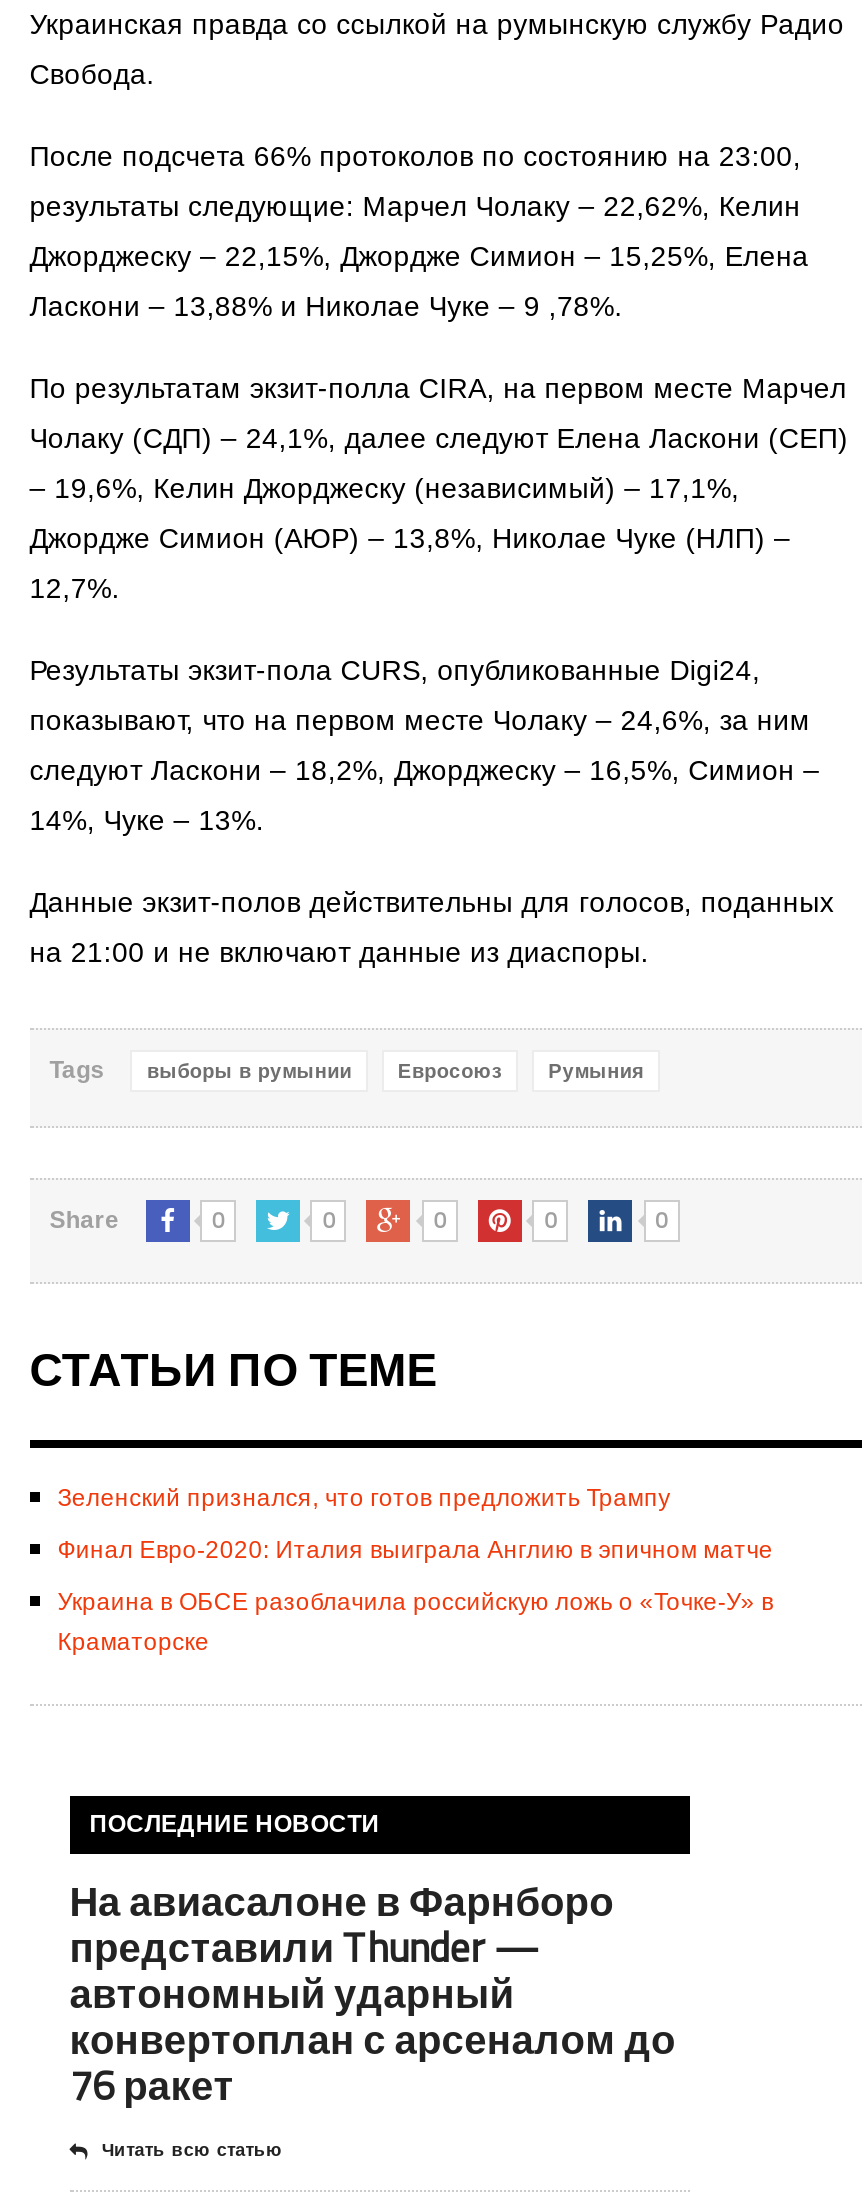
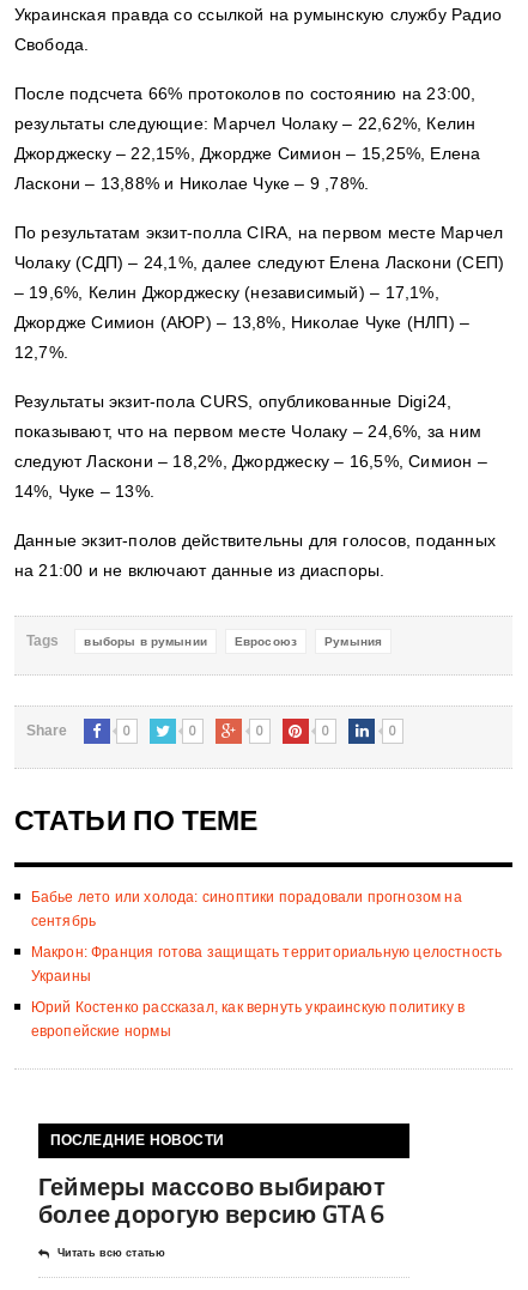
[57,1484,671,1512] Зеленский признался, что готов предложить Трампу -> [31,889,462,930] Бабье лето или холода: синоптики порадовали прогнозом на | сентябрь
[57,1536,773,1564] Финал Евро-2020: Италия выиграла Англию в эпичном матче -> [31,944,502,985] Макрон: Франция готова защищать территориальную целостность | Украины
[57,1588,774,1656] Украина в ОБСЕ разоблачила российскую ложь о «Точке-У» в | Краматорске -> [31,999,465,1040] Юрий Костенко рассказал, как вернуть украинскую политику в | европейские нормы
moved [89,1804,380,1842] -> [50,1128,224,1151]: ПОСЛЕДНИЕ НОВОСТИ
[69,1870,676,2116] На авиасалоне в Фарнборо | представили Thunder — | автономный ударный | конвертоплан с арсеналом до | 76 ракет -> [38,1168,385,1233] Геймеры массово выбирают | более дорогую версию GTA 6

